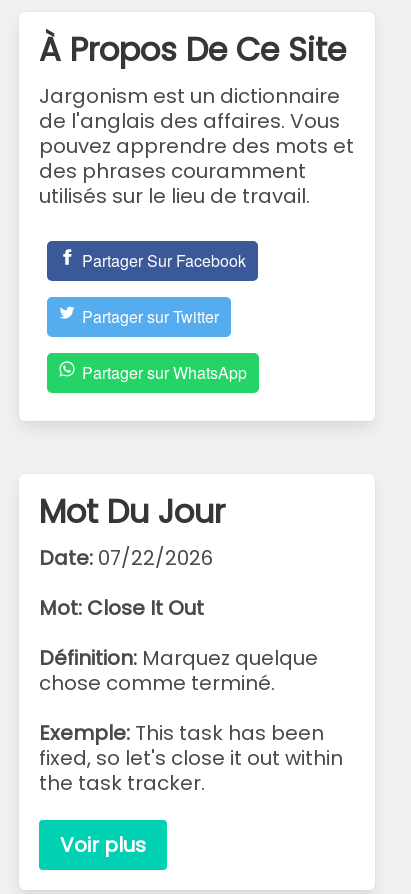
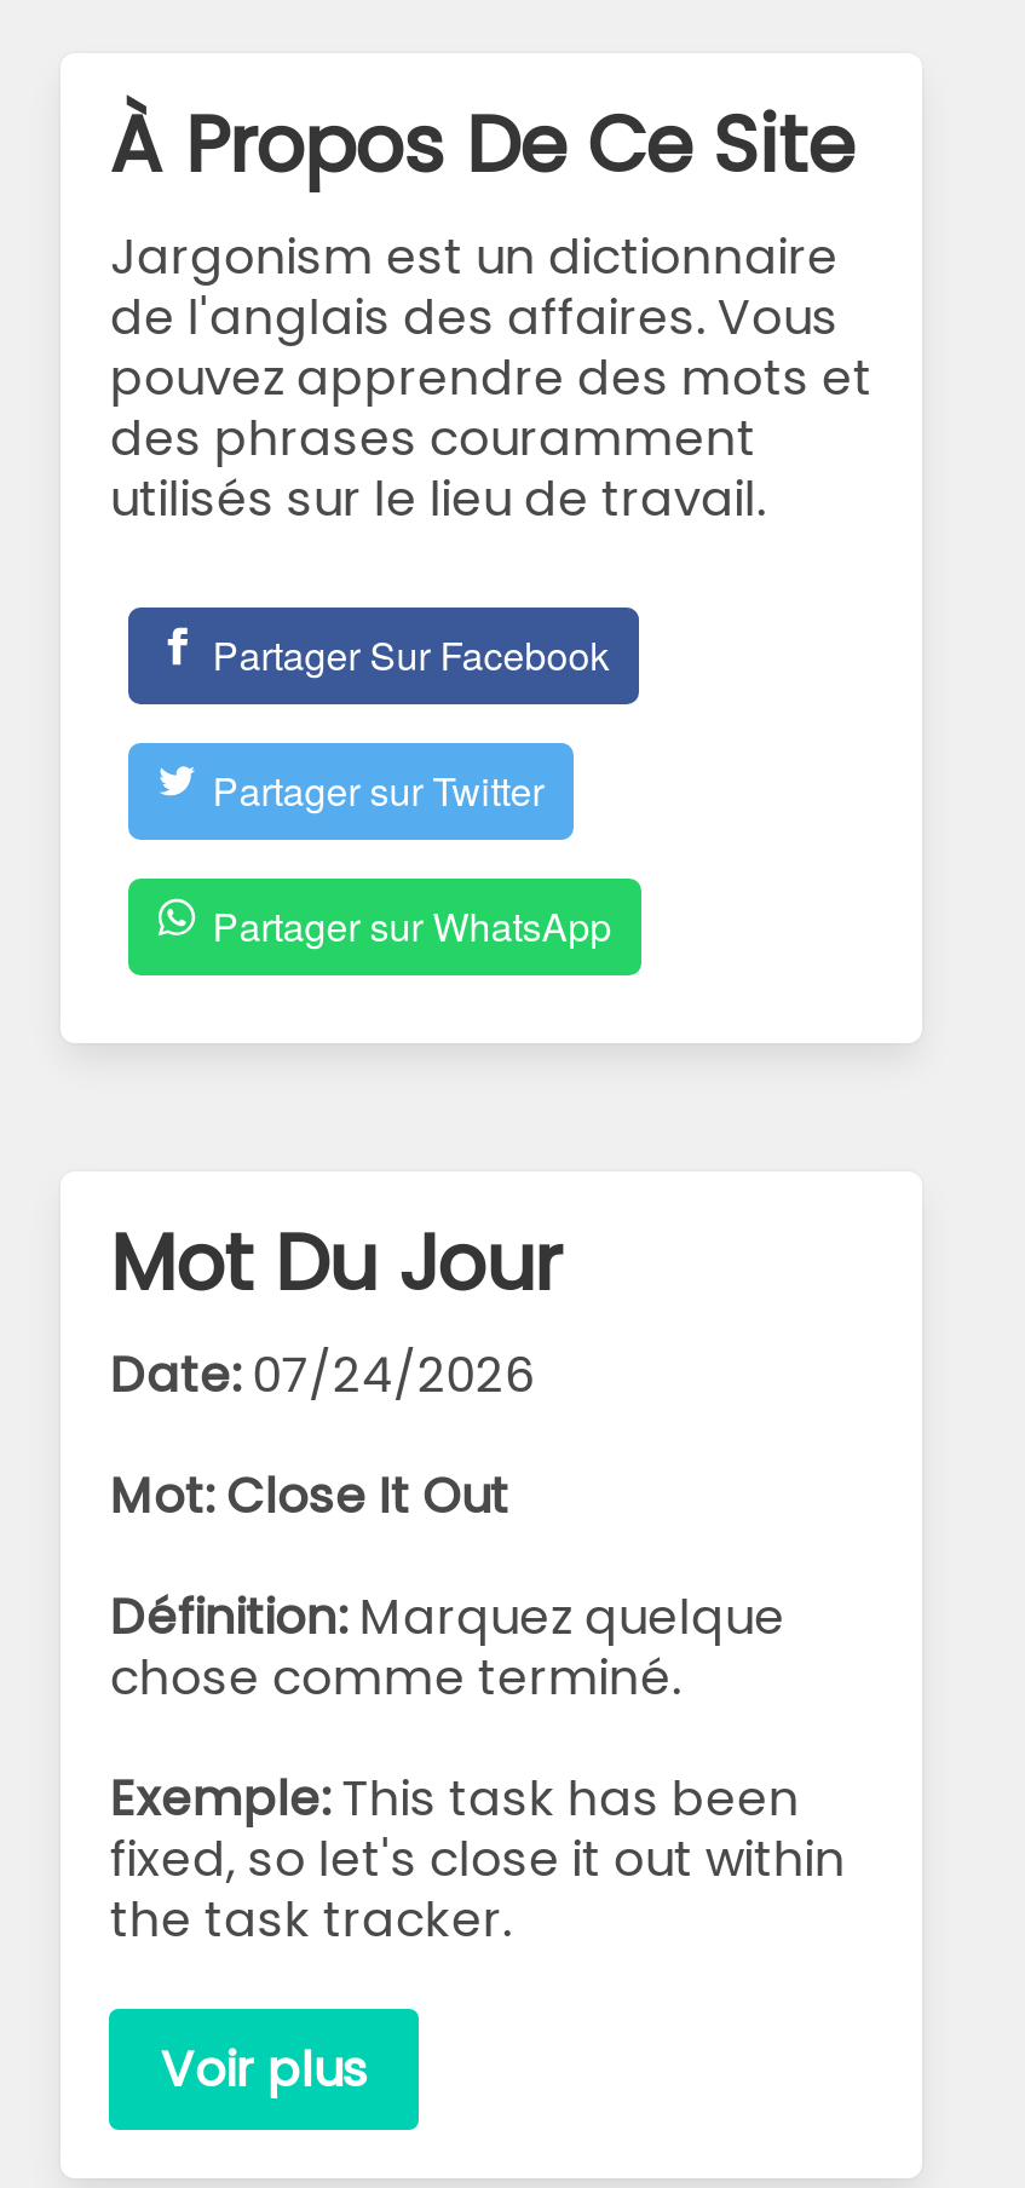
[39,544,213,572] Date: 07/22/2026 -> [110,1340,533,1408] Date: 07/24/2026

